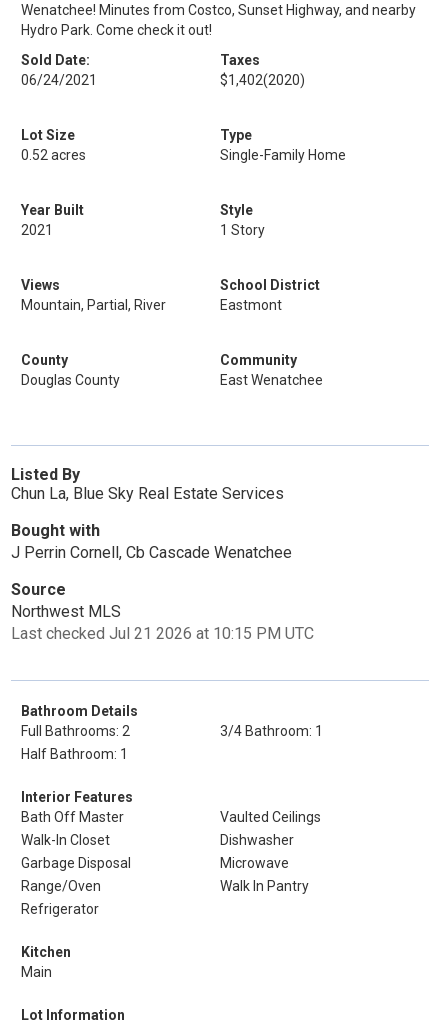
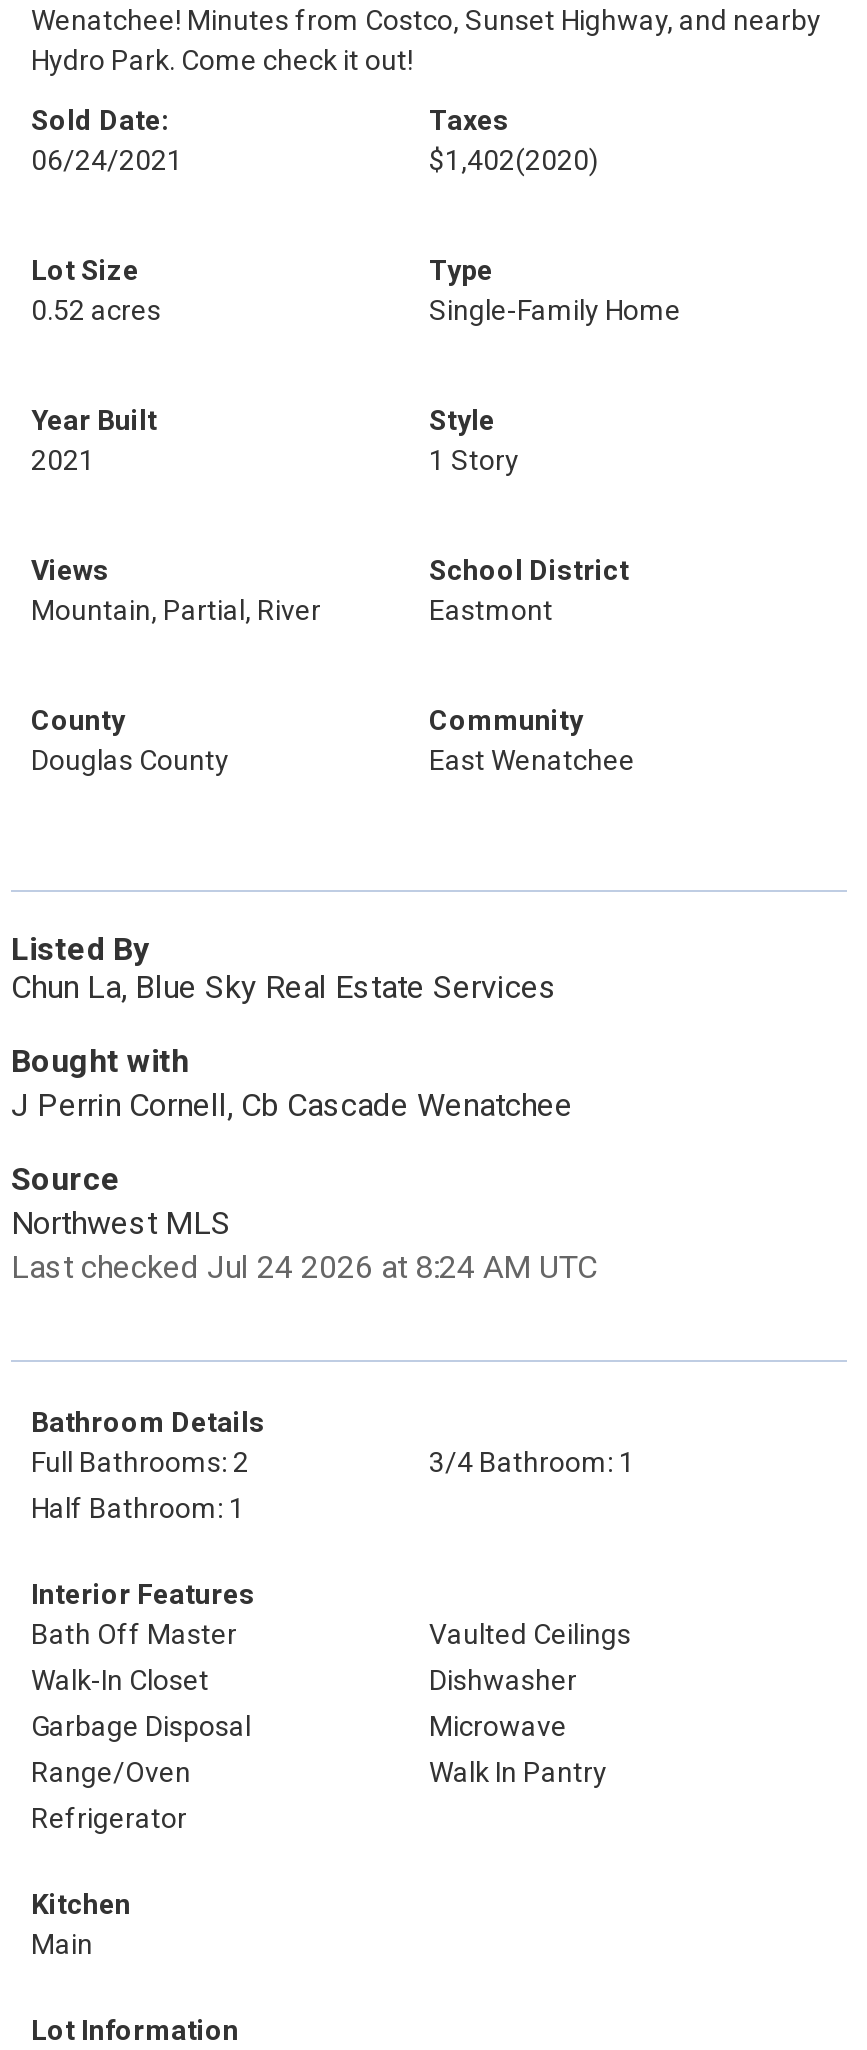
[11,624,314,643] Last checked Jul 21 2026 at 10:15 PM UTC -> [11,1248,597,1286] Last checked Jul 24 2026 at 8:24 AM UTC

